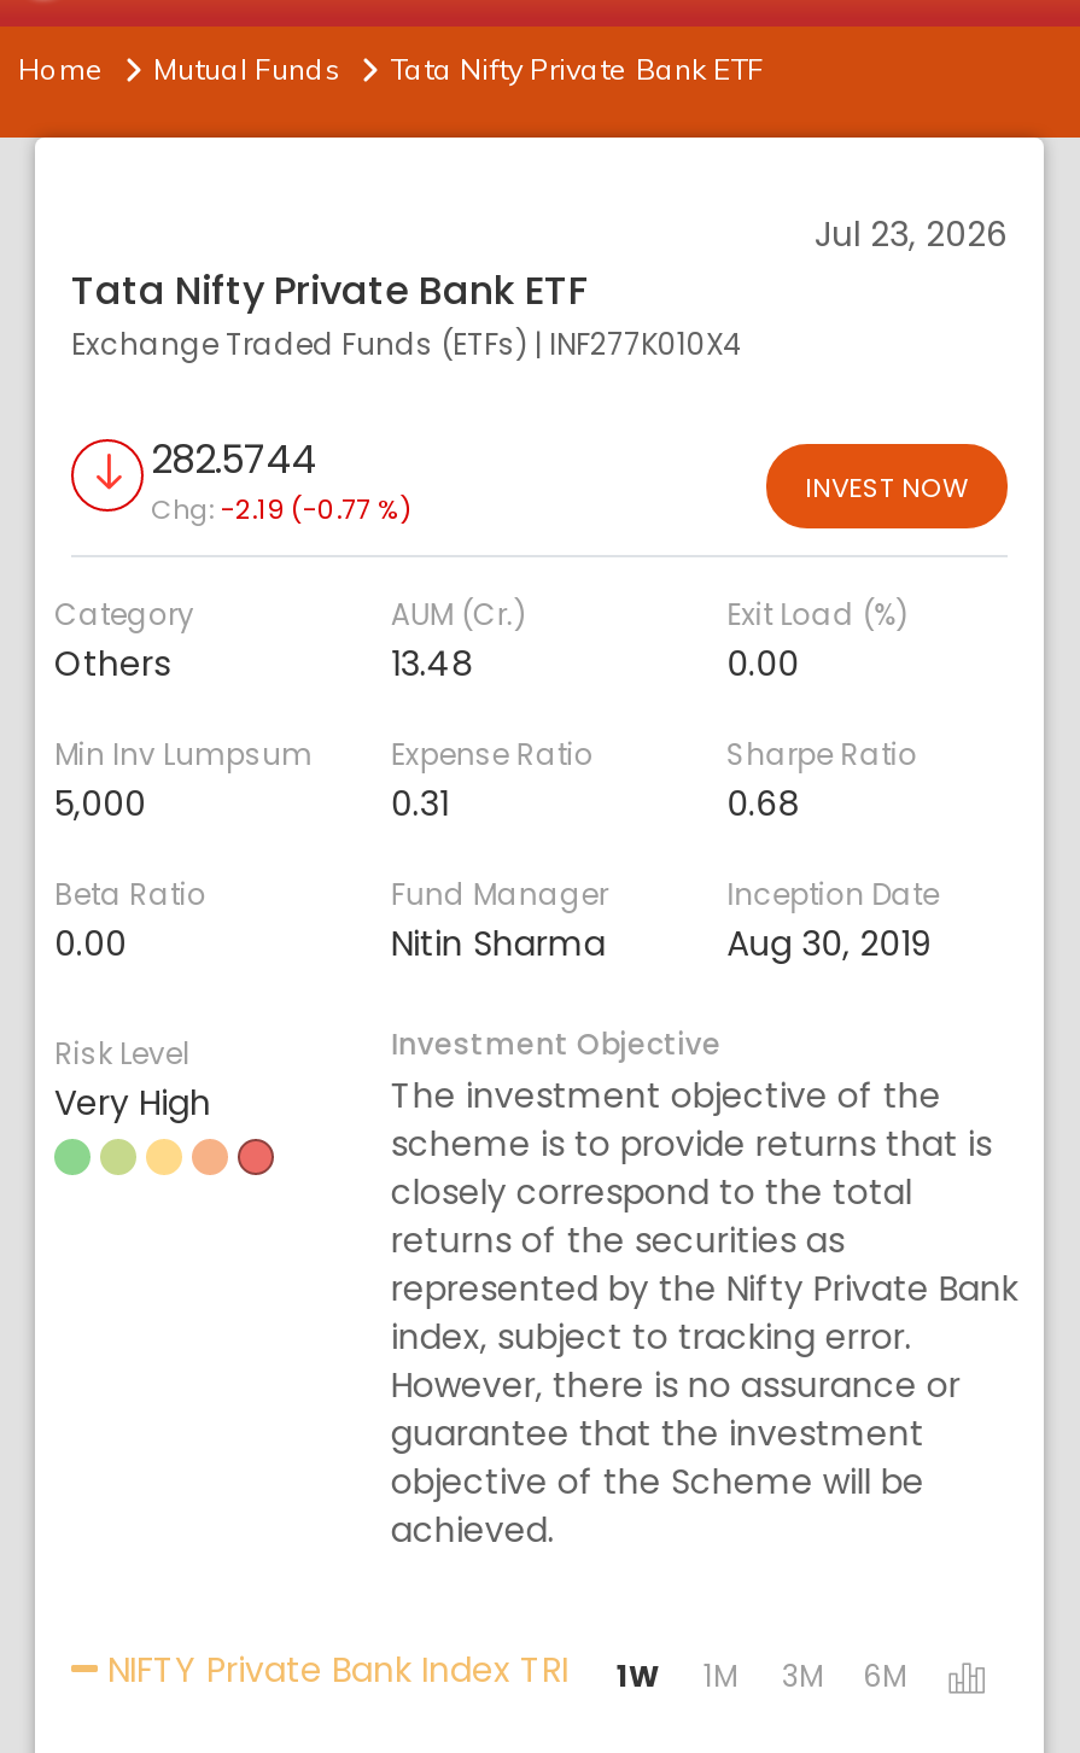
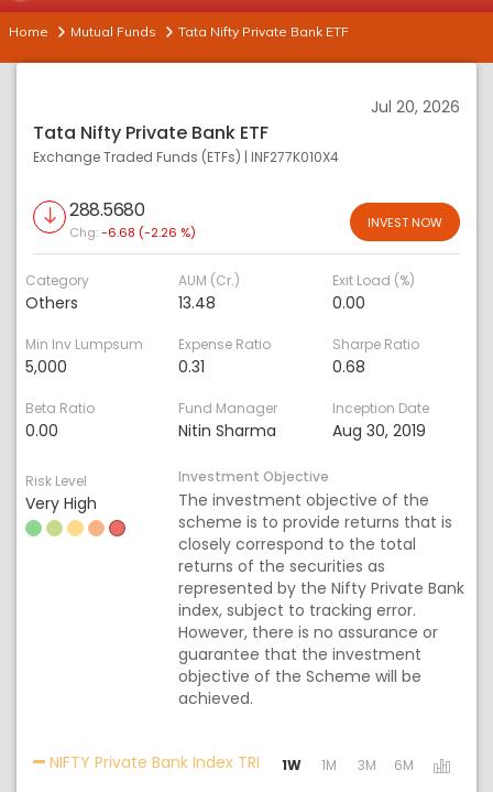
[815,210,1008,258] Jul 23, 2026 -> [371,96,460,118] Jul 20, 2026
[151,432,317,487] 282.5744 -> [69,197,144,223] 288.5680
[151,489,411,528] Chg: -2.19 (-0.77 %) -> [69,223,196,241] Chg: -6.68 (-2.26 %)

